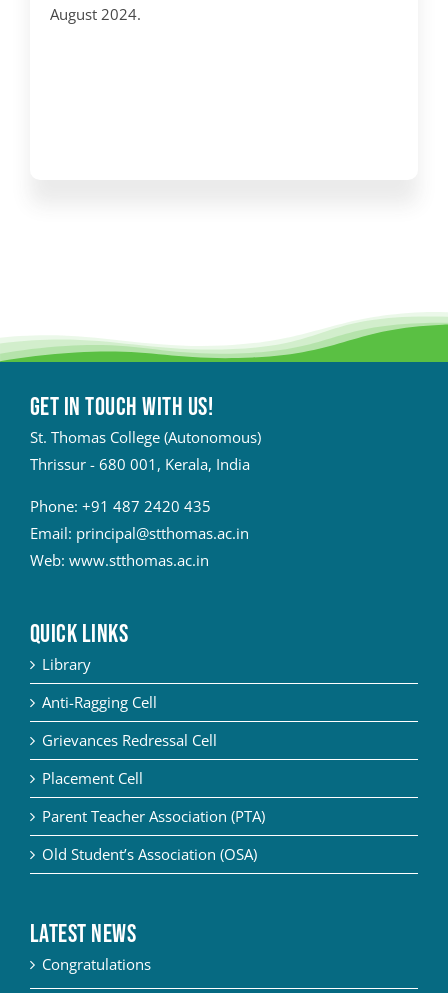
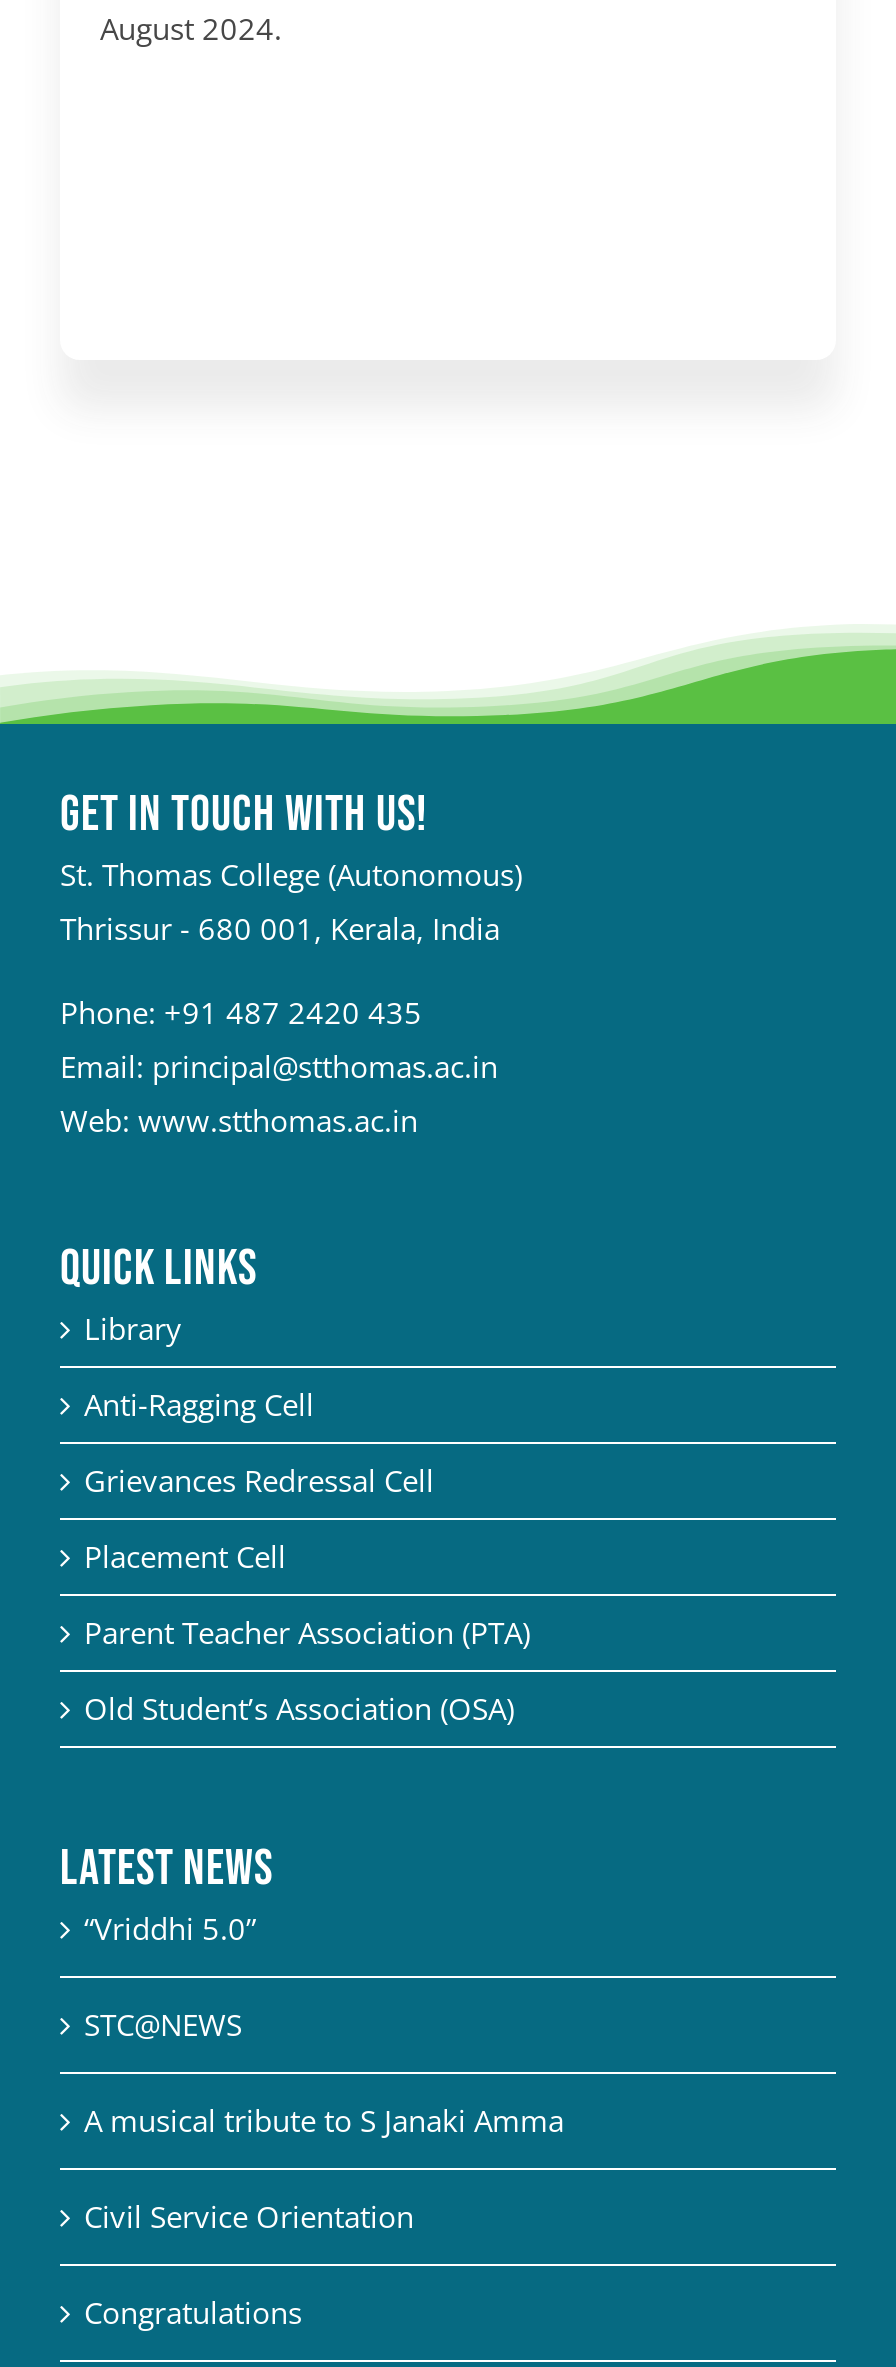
none -> [84,1907,564,2235] “Vriddhi 5.0” | STC@NEWS | A musical tribute to S Janaki Amma | Civil Service Orientation

